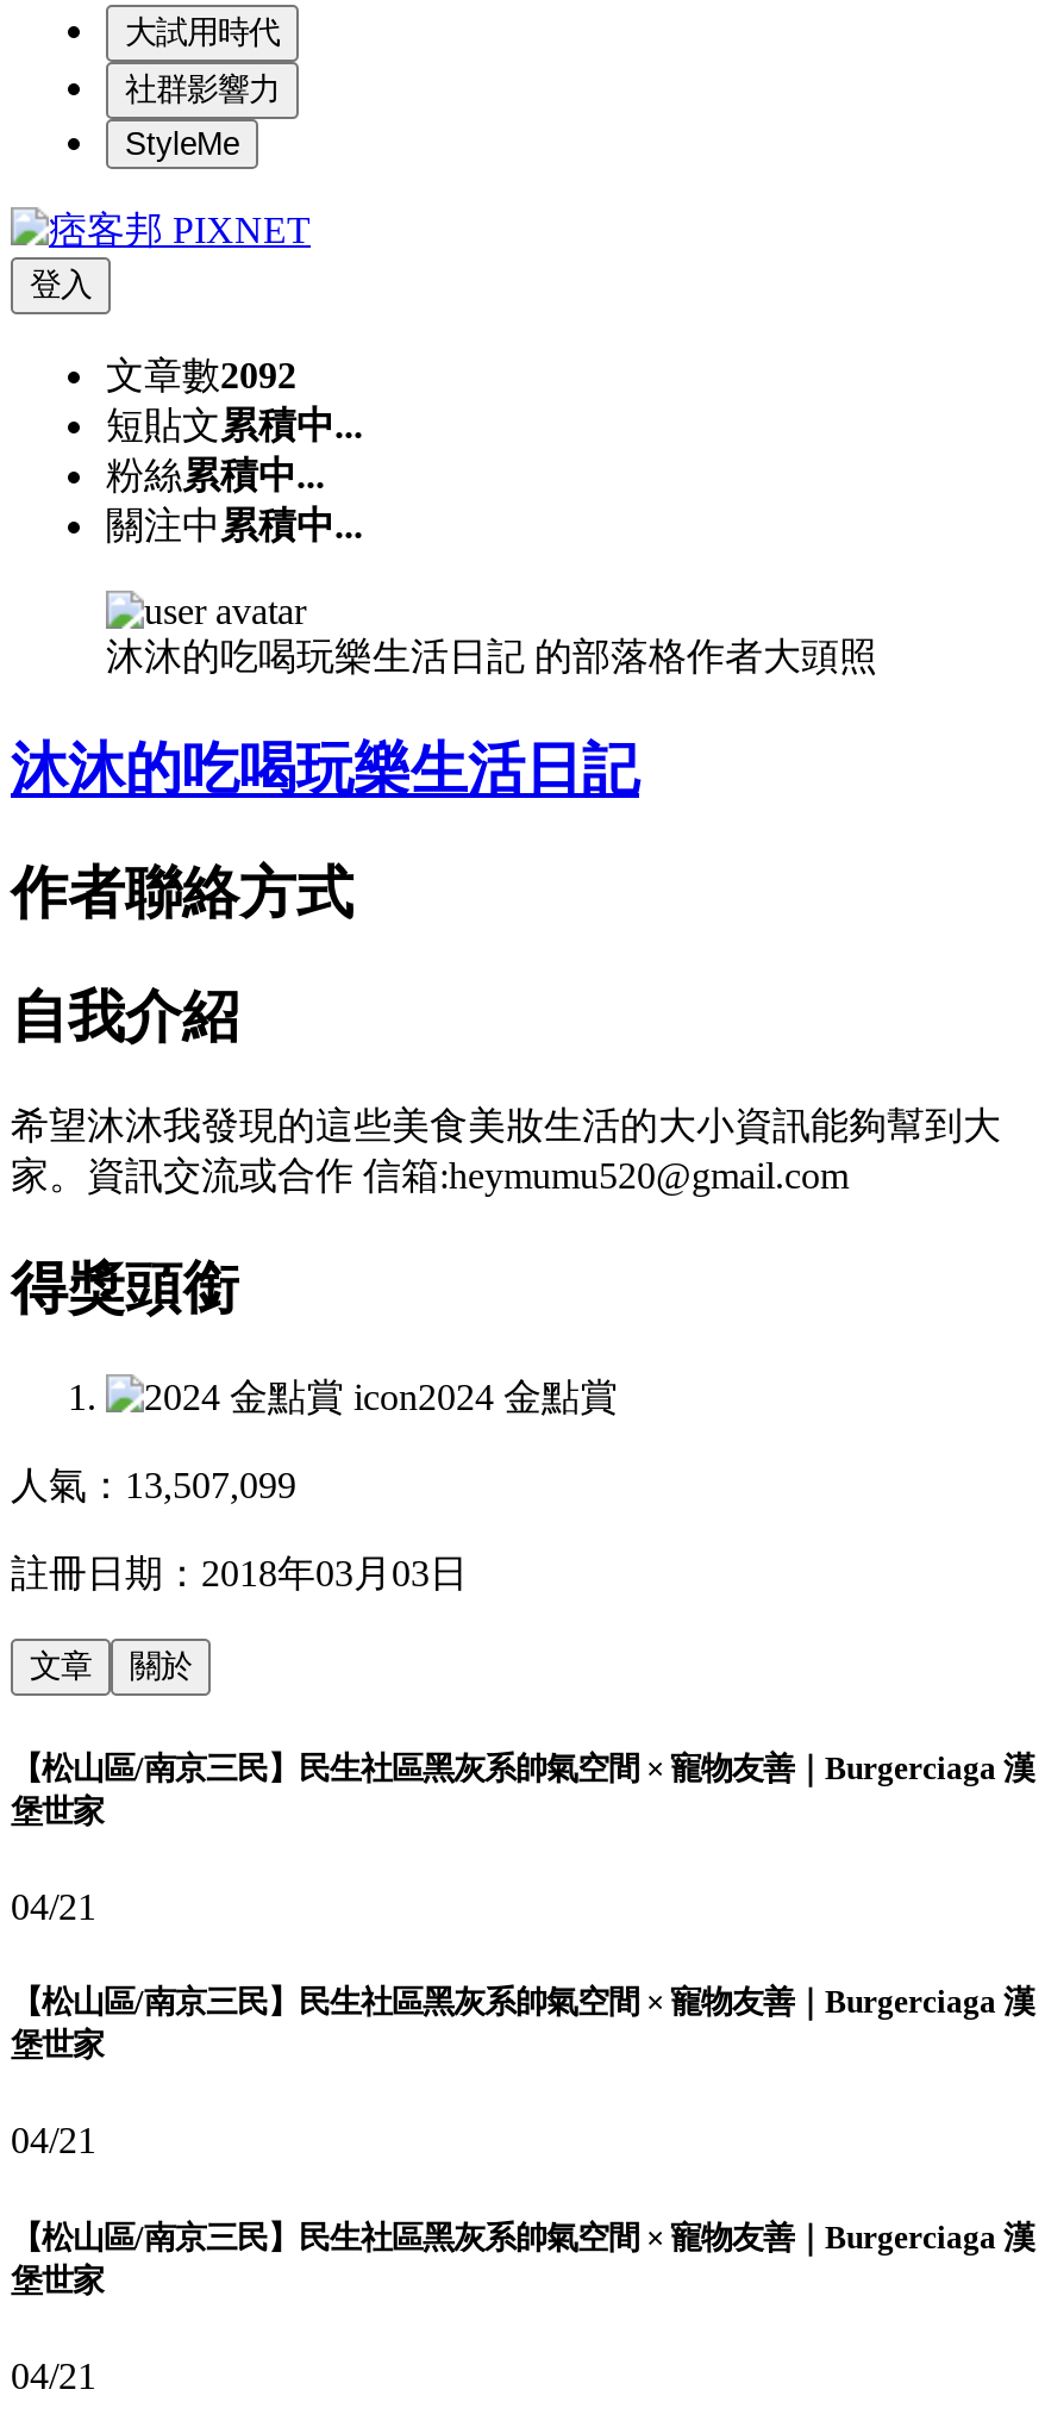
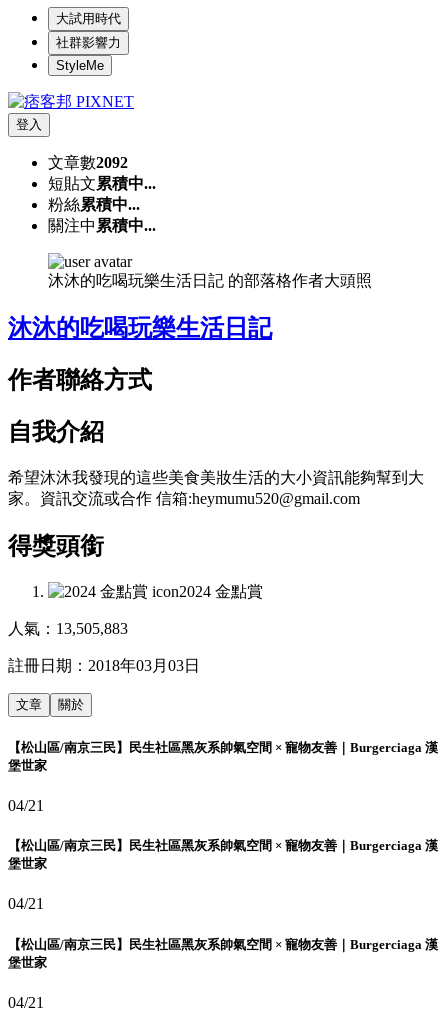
[11,1464,296,1505] 人氣：13,507,099 -> [8,620,128,637] 人氣：13,505,883

